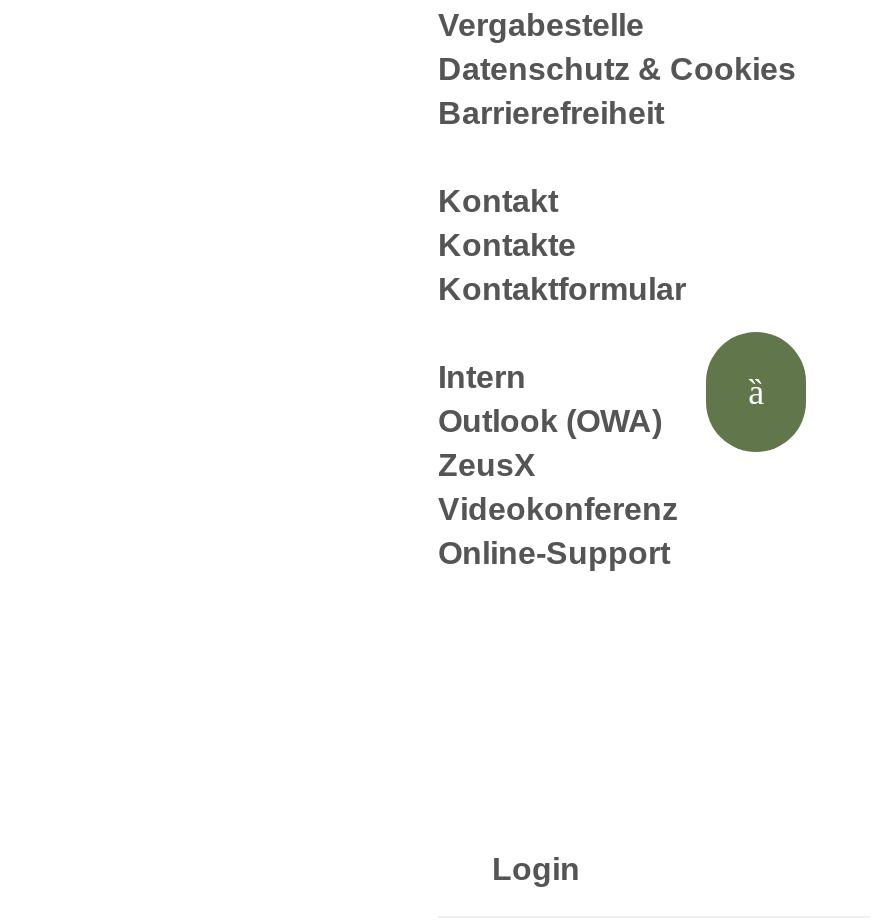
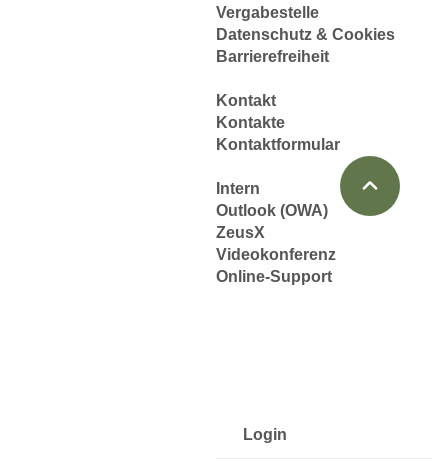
[686,312,808,454] [image] -> [339,155,400,226] [image]

